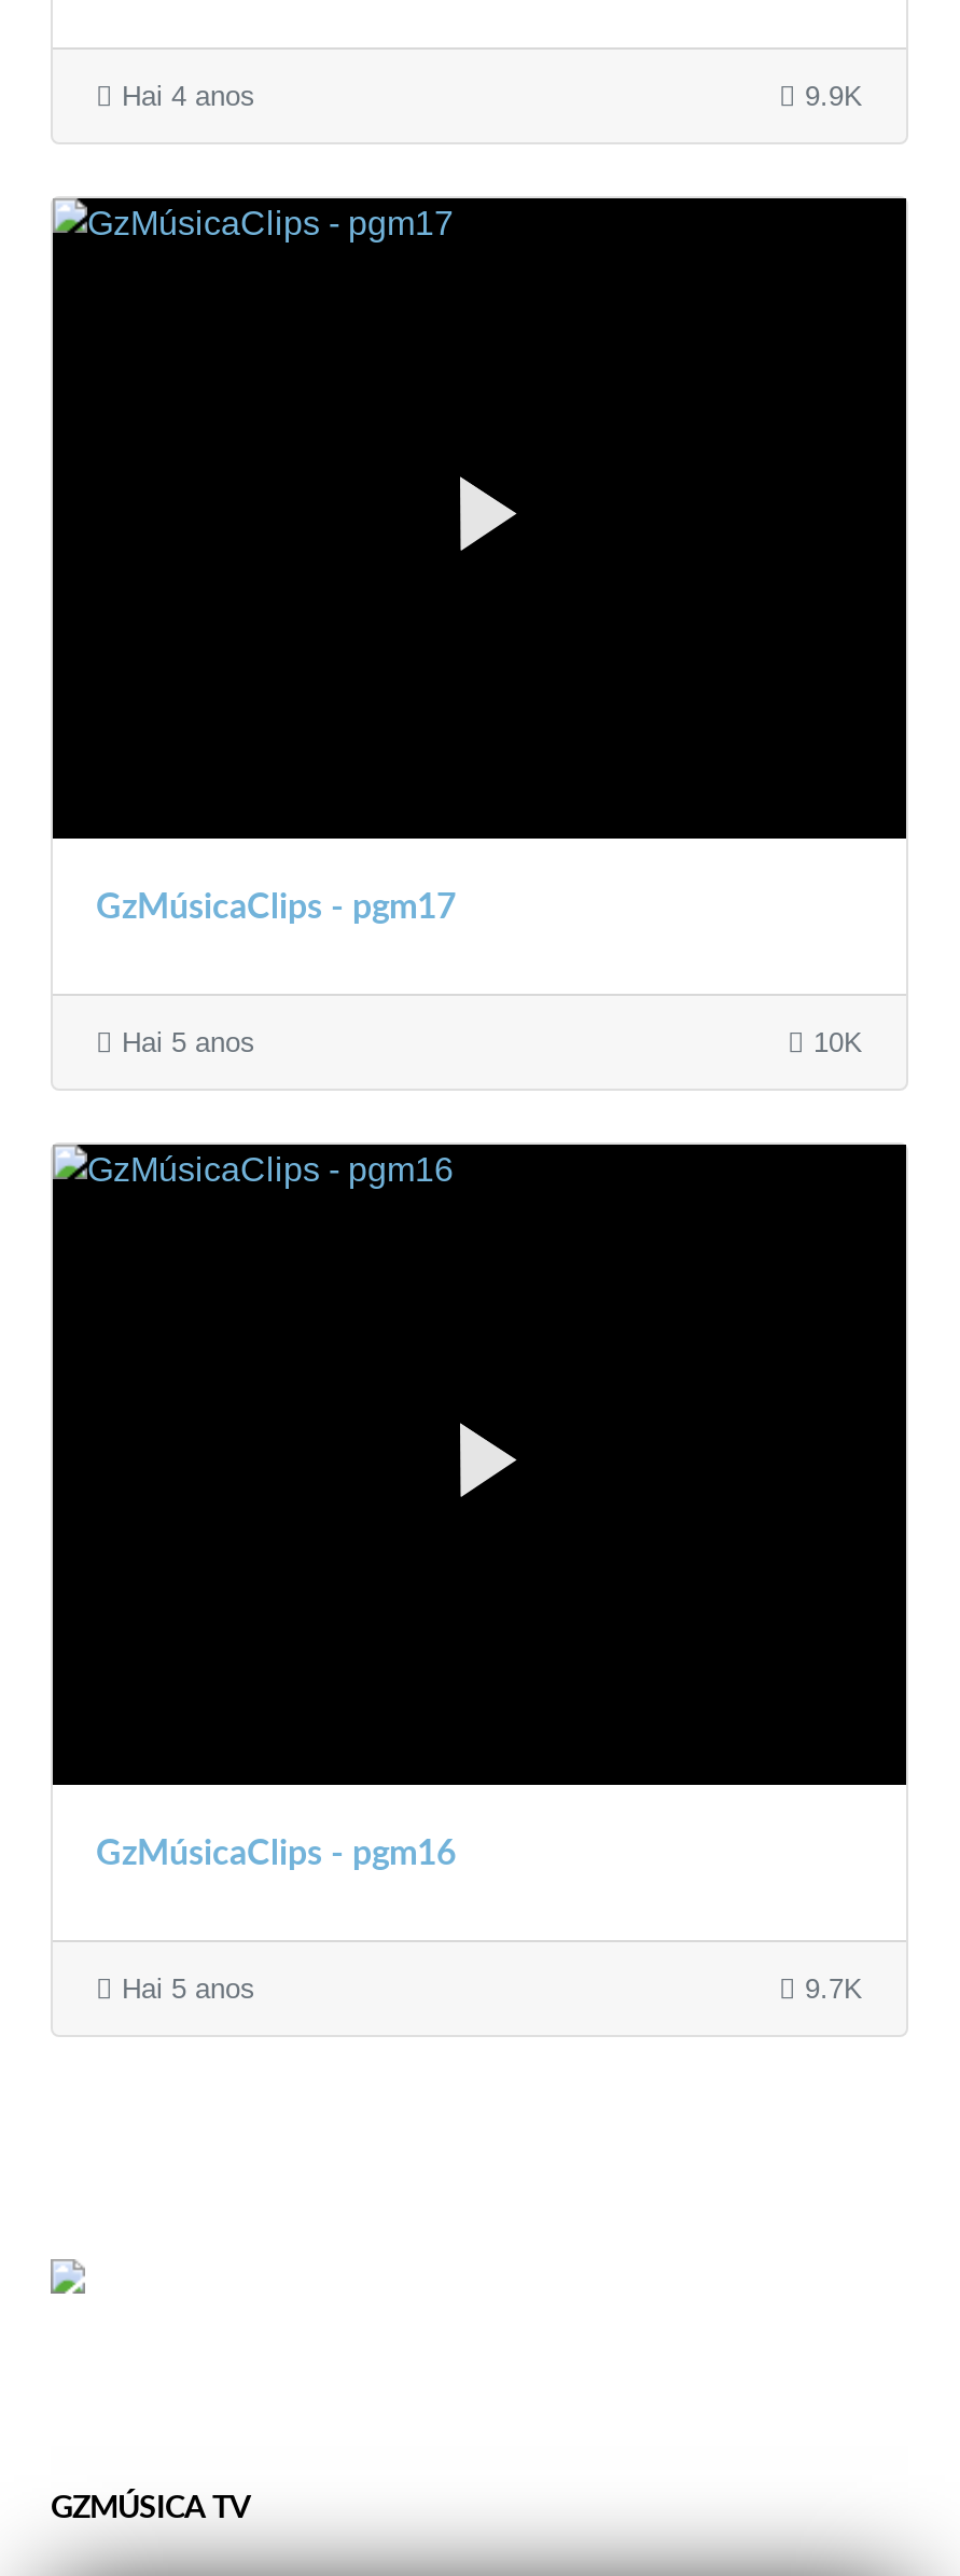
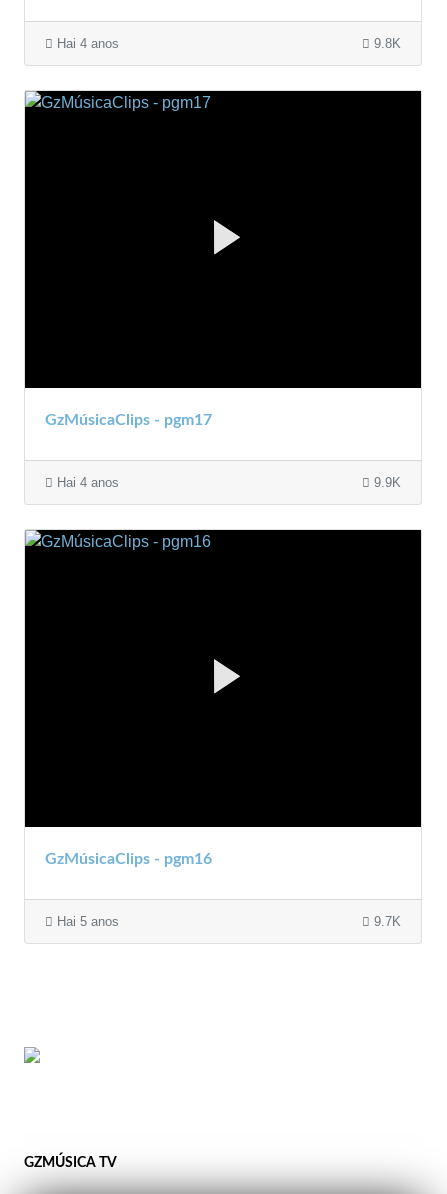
[796,79,863,112] 9.9K -> [370,36,401,51] 9.8K
[113,1026,863,1058] Hai 5 anos | 10K -> [53,475,401,490] Hai 4 anos | 9.9K

